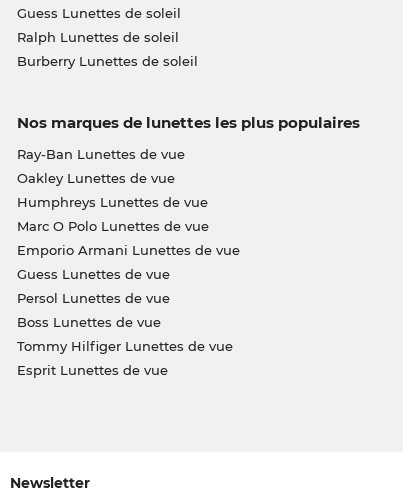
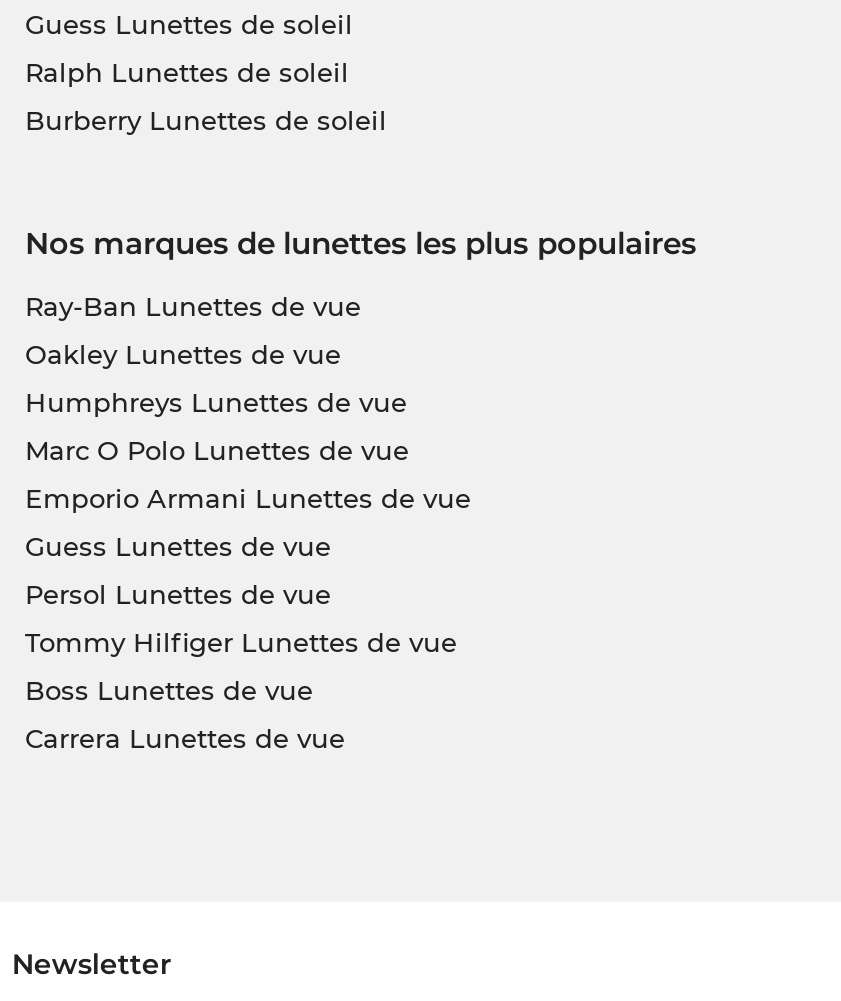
moved [16,314,160,330] -> [25,675,313,707]: Boss Lunettes de vue
moved [16,338,232,354] -> [25,627,457,659]: Tommy Hilfiger Lunettes de vue
[16,362,167,378] Esprit Lunettes de vue -> [25,723,345,755] Carrera Lunettes de vue

